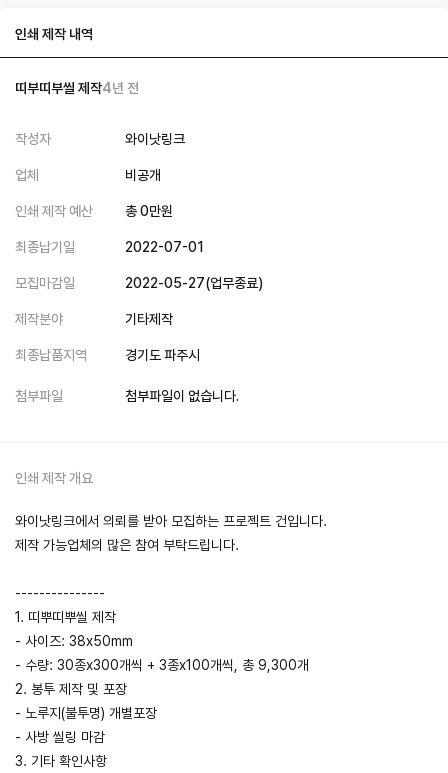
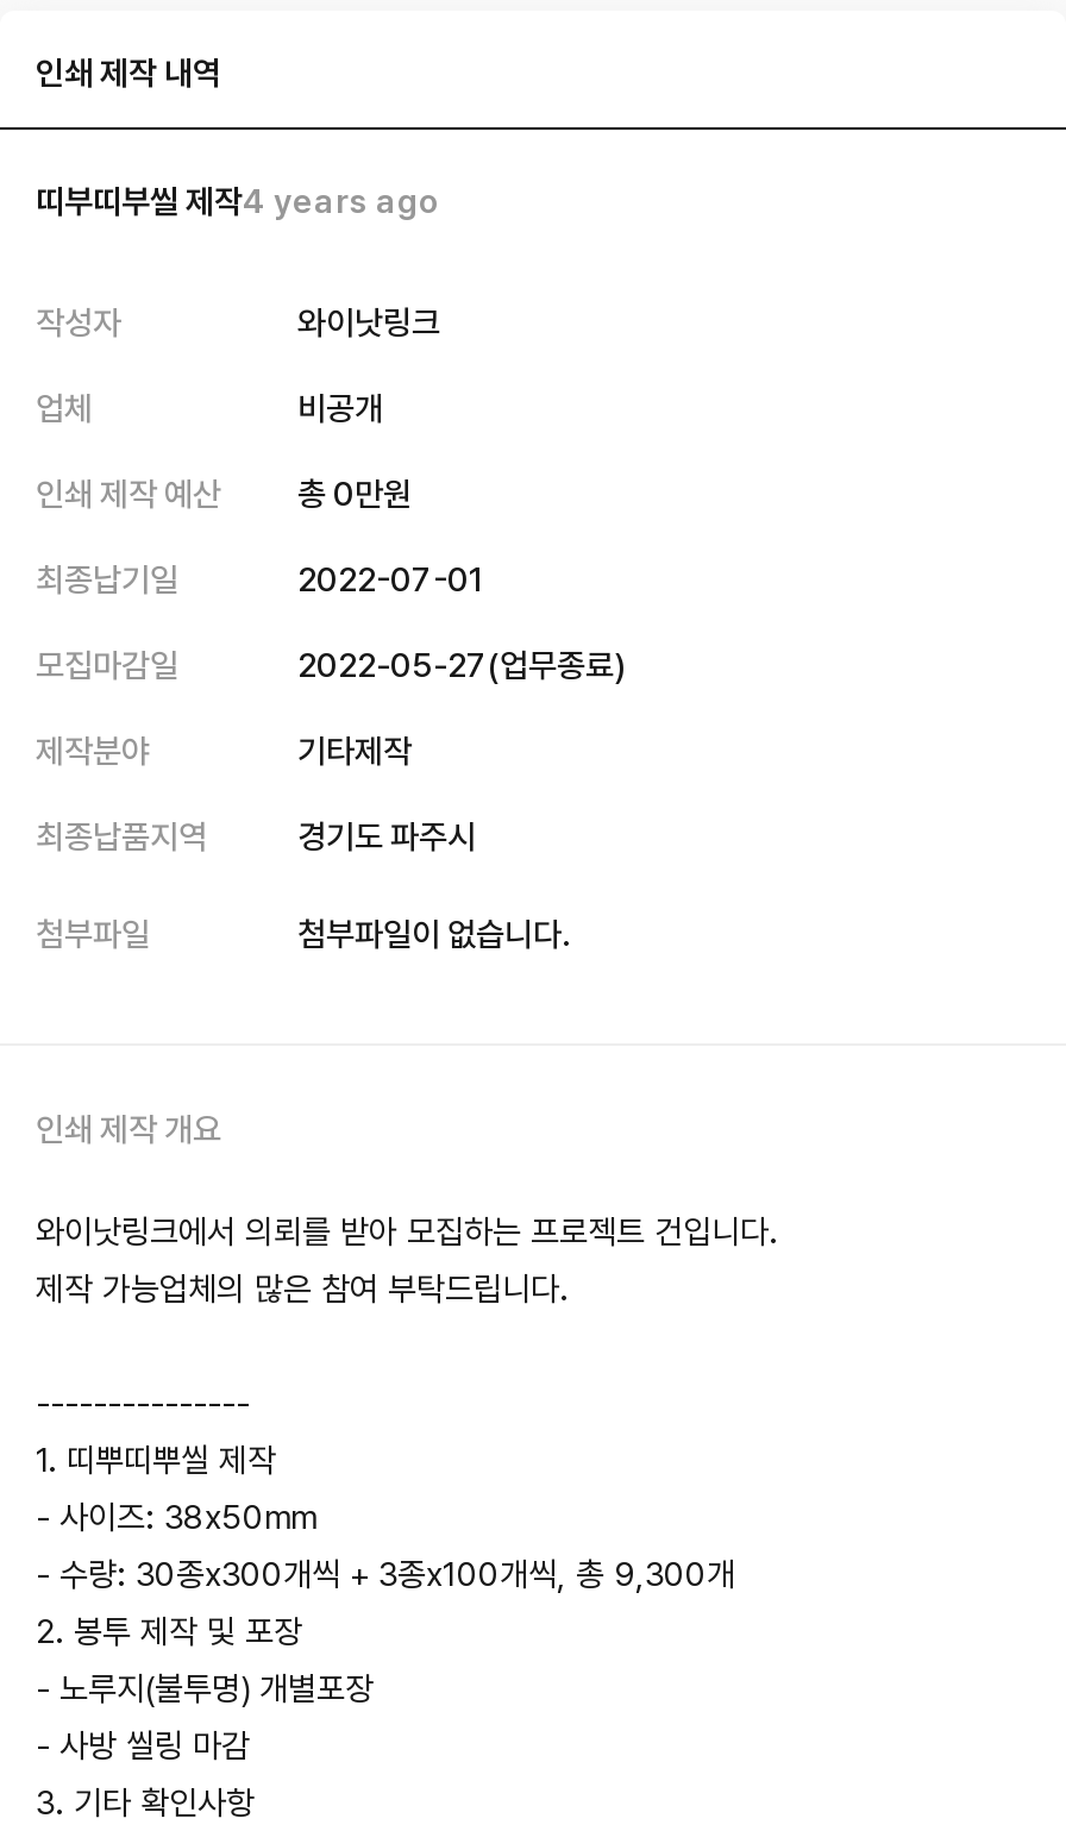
[15,80,139,96] 띠부띠부씰 제작4년 전 -> [36,182,440,220] 띠부띠부씰 제작4 years ago

